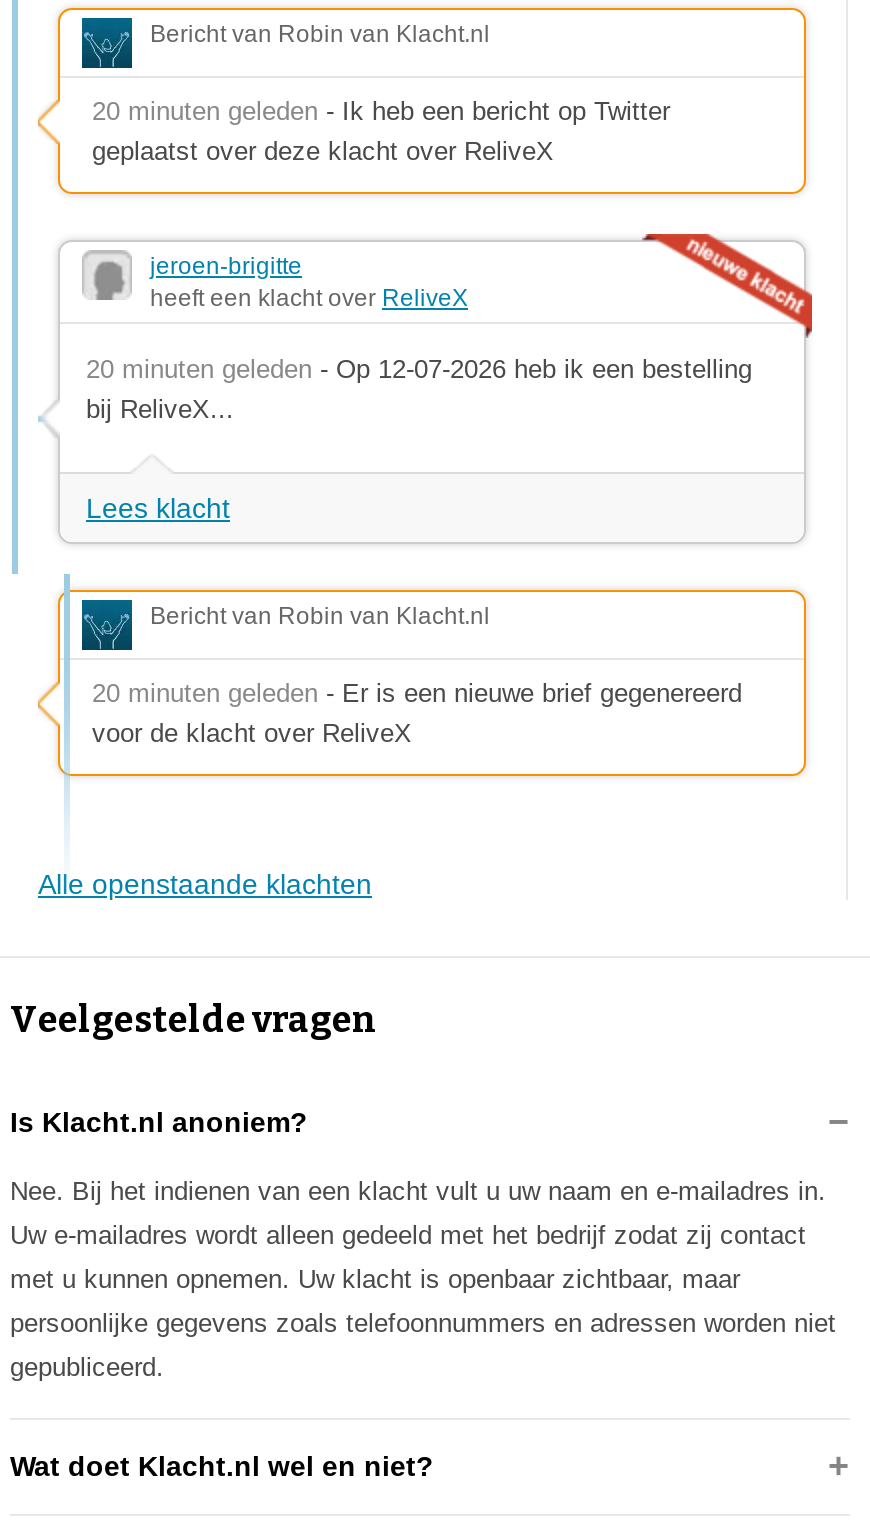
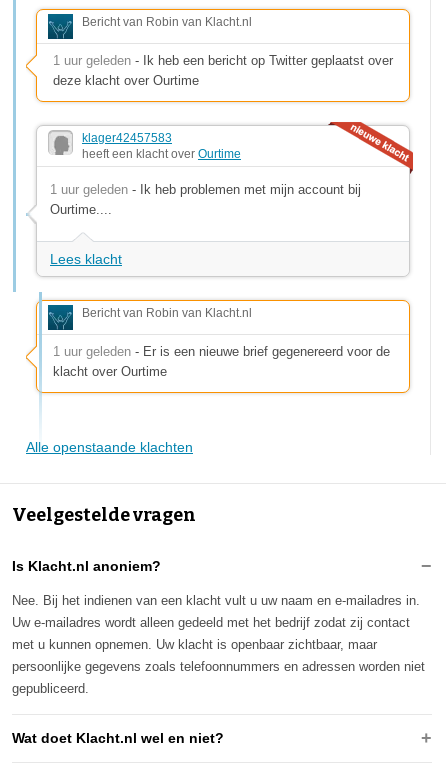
[92,95,670,165] 20 minuten geleden - Ik heb een bericht op Twitter | geplaatst over deze klacht over ReliveX -> [53,53,393,88] 1 uur geleden - Ik heb een bericht op Twitter geplaatst over | deze klacht over Ourtime
[150,251,468,311] jeroen-brigitte | heeft een klacht over ReliveX -> [82,131,241,161] klager42457583 | heeft een klacht over Ourtime
[86,353,752,423] 20 minuten geleden - Op 12-07-2026 heb ik een bestelling | bij ReliveX... -> [50,182,361,217] 1 uur geleden - Ik heb problemen met mijn account bij | Ourtime....
[92,677,742,747] 20 minuten geleden - Er is een nieuwe brief gegenereerd | voor de klacht over ReliveX -> [53,344,390,379] 1 uur geleden - Er is een nieuwe brief gegenereerd voor de | klacht over Ourtime

